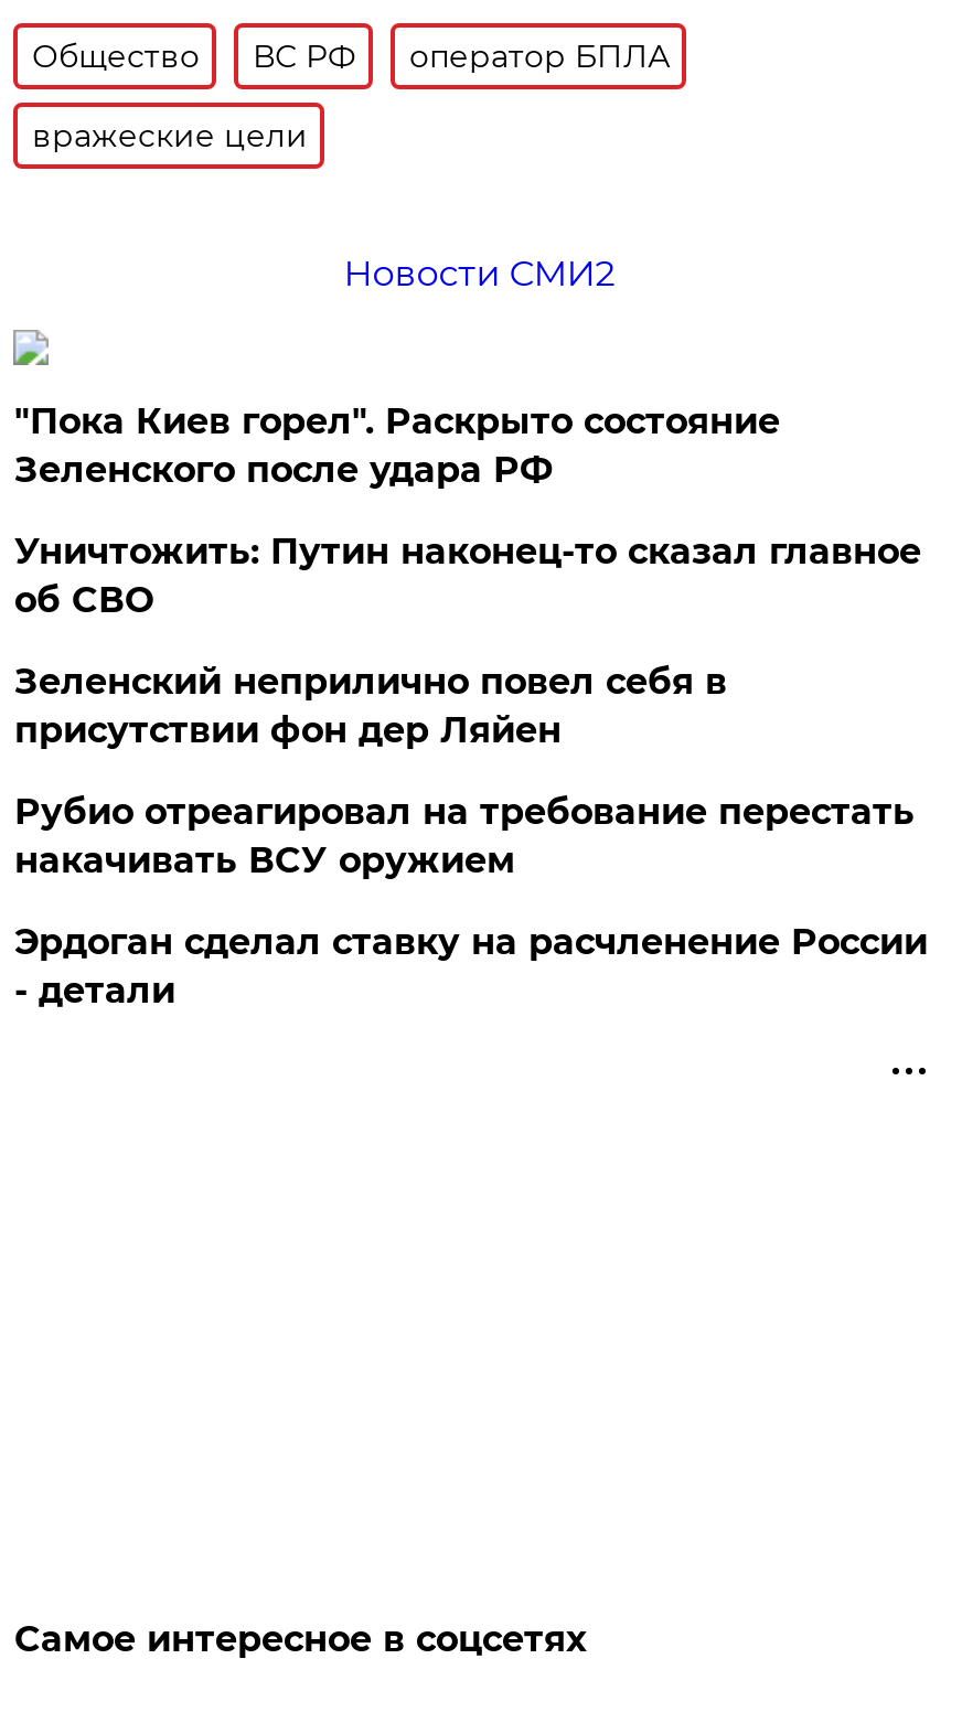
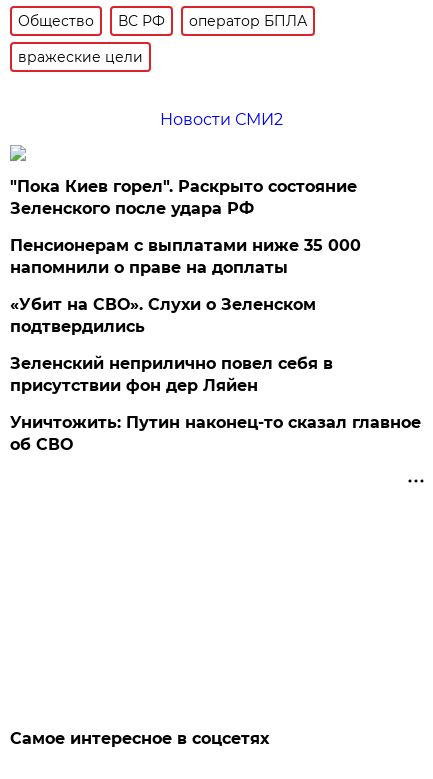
none -> [10,236,361,336] Пенсионерам с выплатами ниже 35 000 | напомнили о праве на доплаты | «Убит на СВО». Слухи о Зеленском | подтвердились
moved [14,531,921,621] -> [10,413,421,454]: Уничтожить: Путин наконец-то сказал главное | об СВО
moved [14,661,727,751] -> [10,354,333,395]: Зеленский неприлично повел cебя в | присутствии фон дер Ляйен
[14,791,928,1012] Рубио отреагировал на требование перестать | накачивать ВСУ оружием | Эрдоган сделал ставку на расчленение России | - детали -> none

